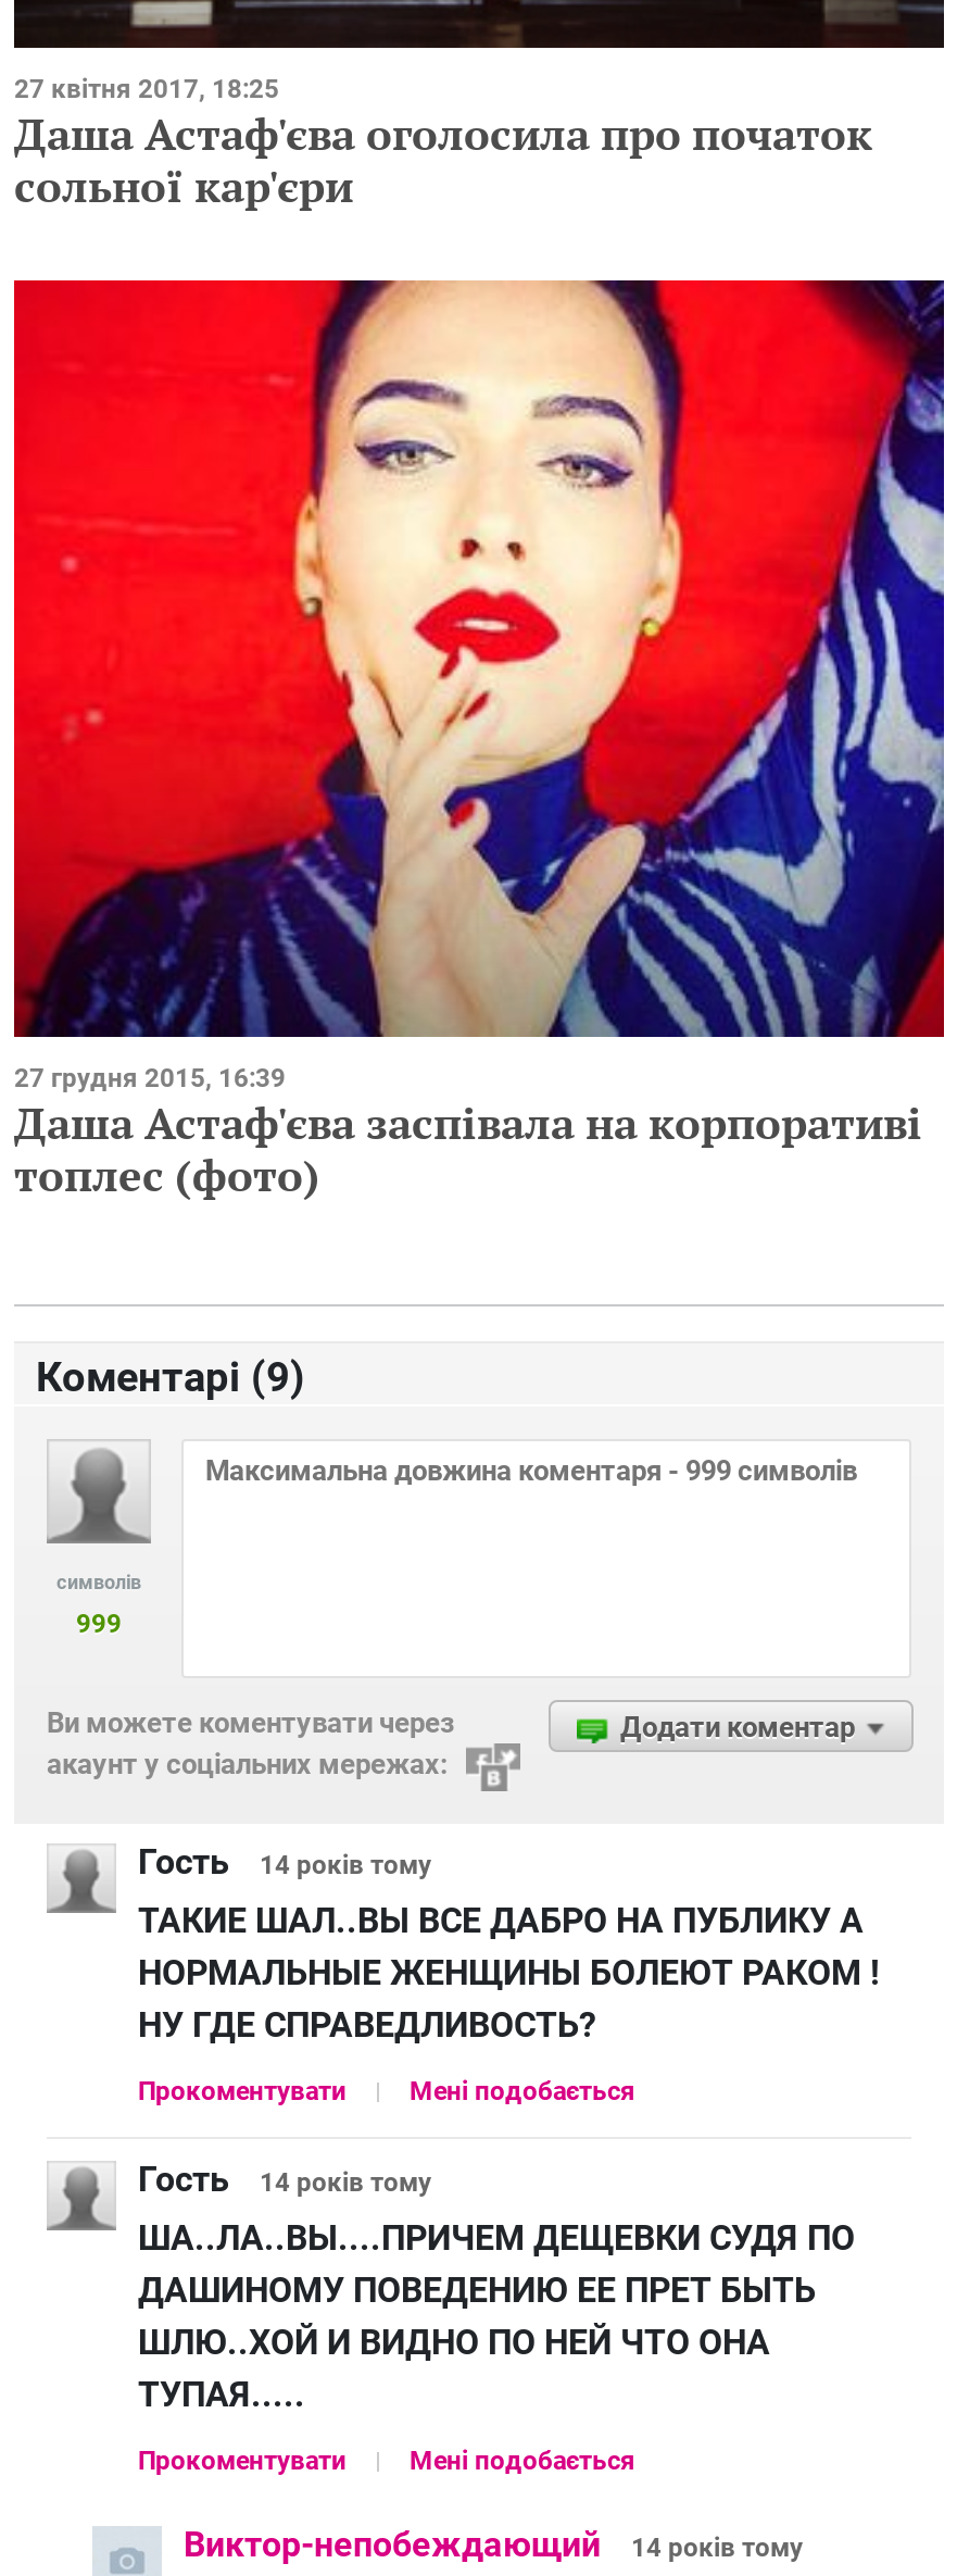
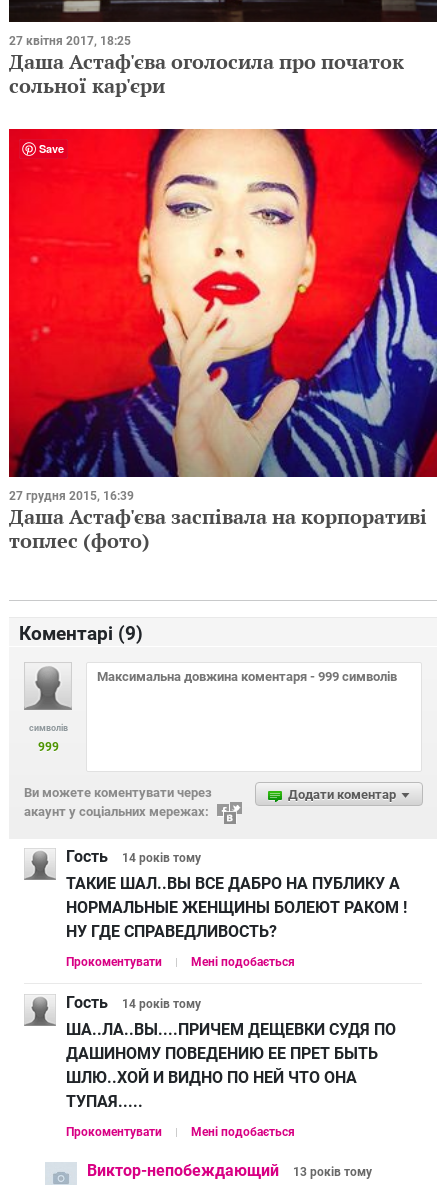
none -> [39,141,64,156] Save
[184,2523,803,2564] Виктор-непобеждающий 14 років тому -> [87,1161,372,1180] Виктор-непобеждающий 13 років тому

